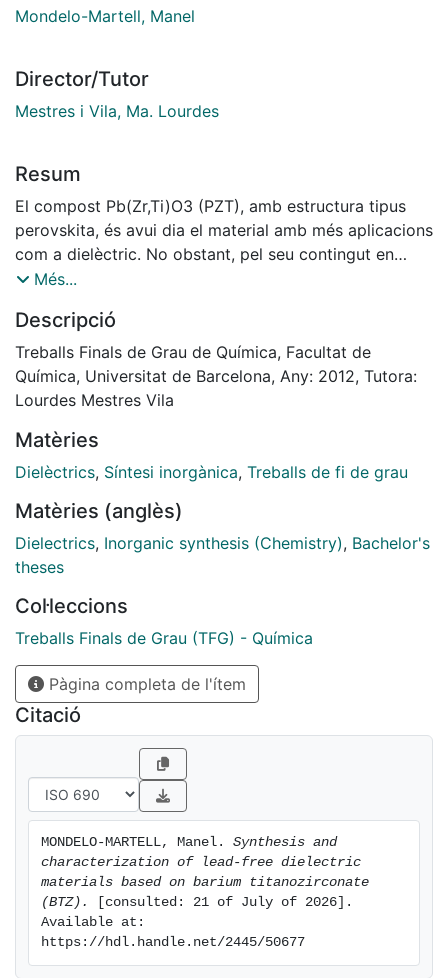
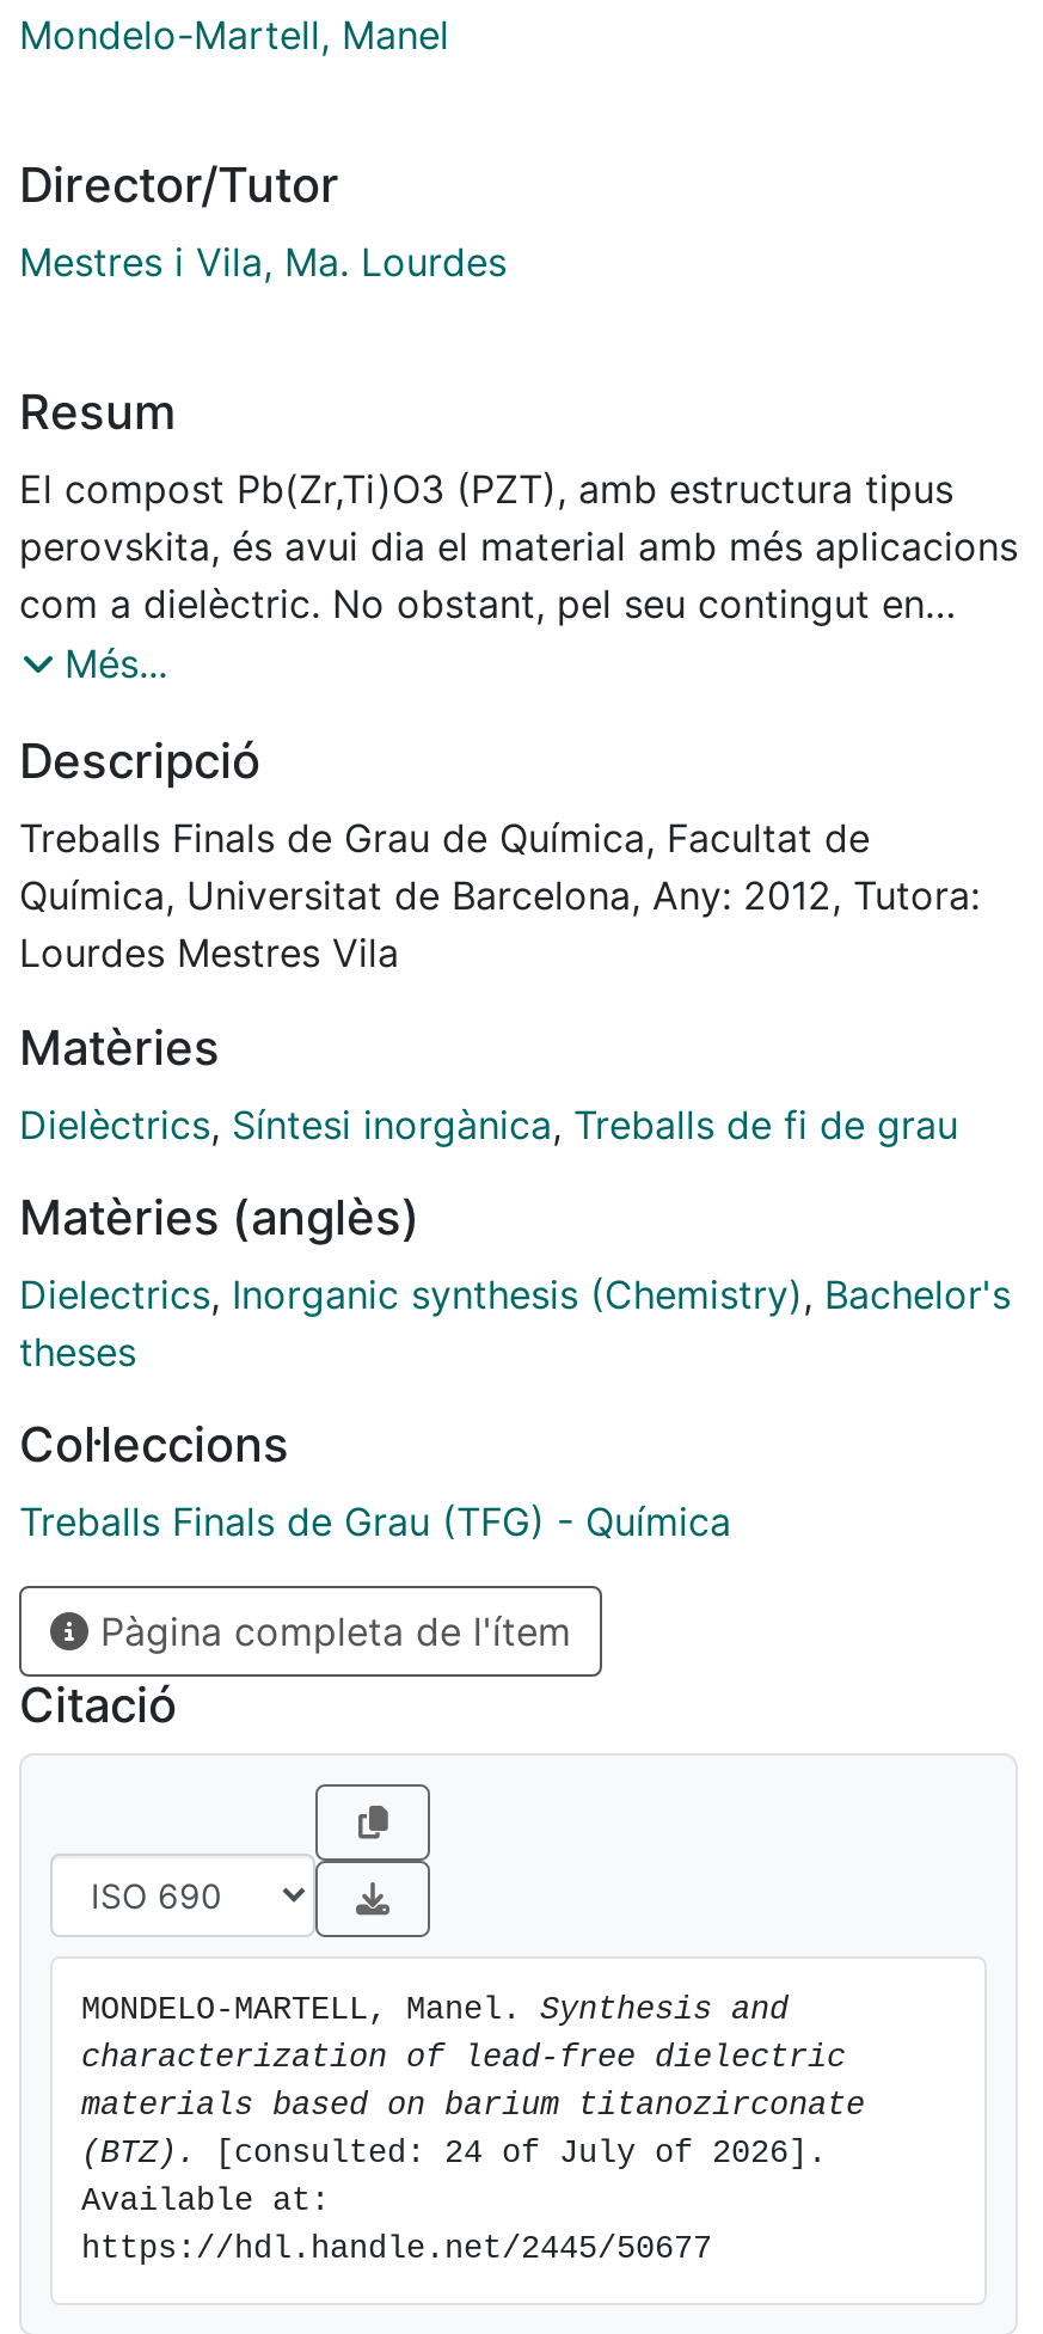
[41,895,353,910] (BTZ). [consulted: 21 of July of 2026]. -> [81,2137,827,2172] (BTZ). [consulted: 24 of July of 2026].

